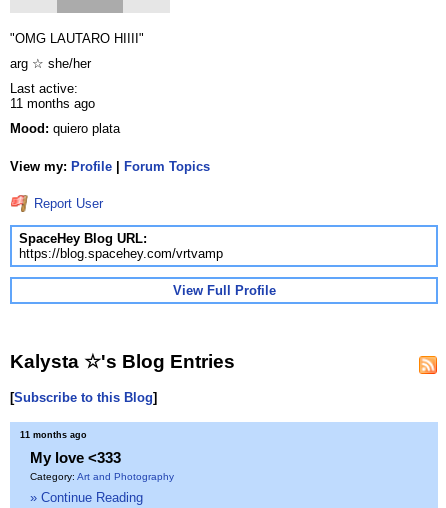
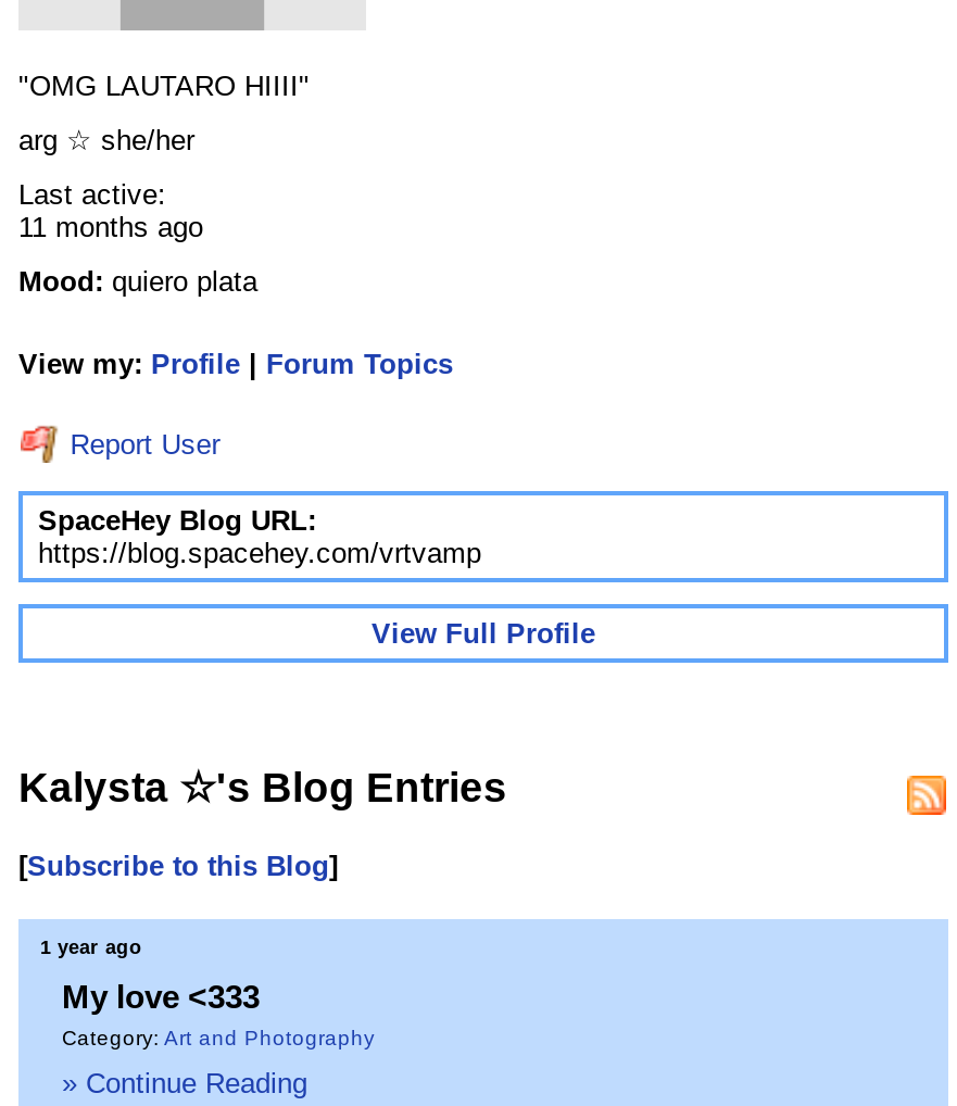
[20,430,87,440] 11 months ago -> [40,937,142,958] 1 year ago

